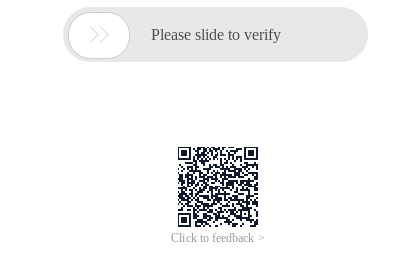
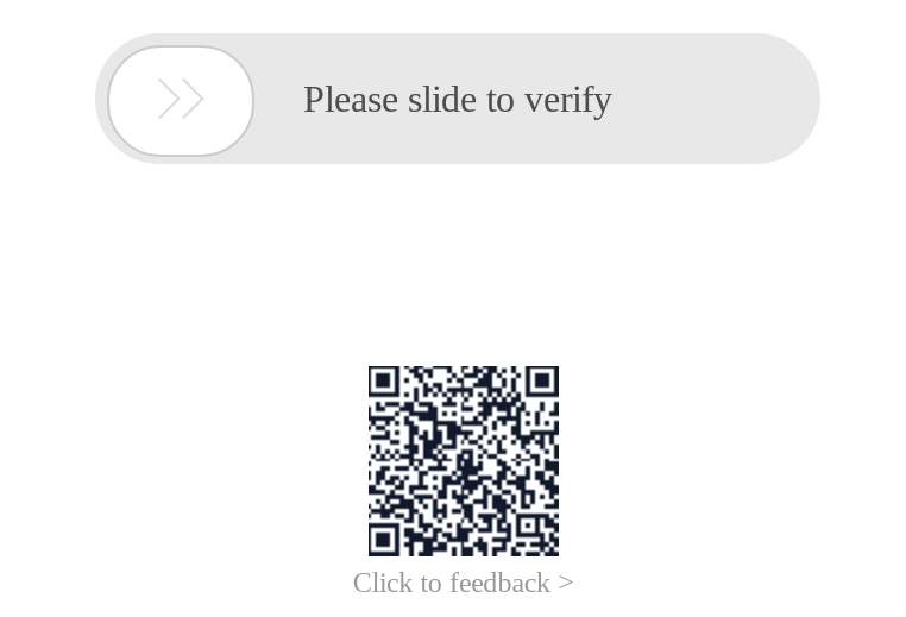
[178,147,258,228] [image] -> [369,364,561,559] [image]

